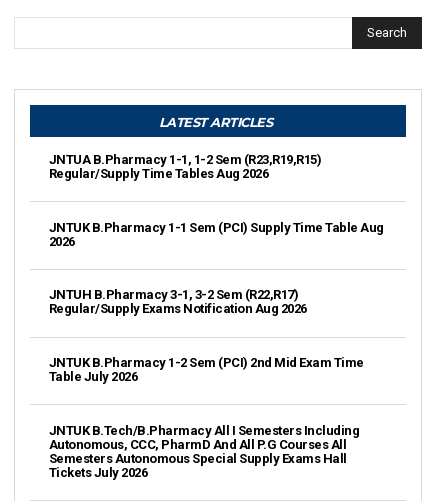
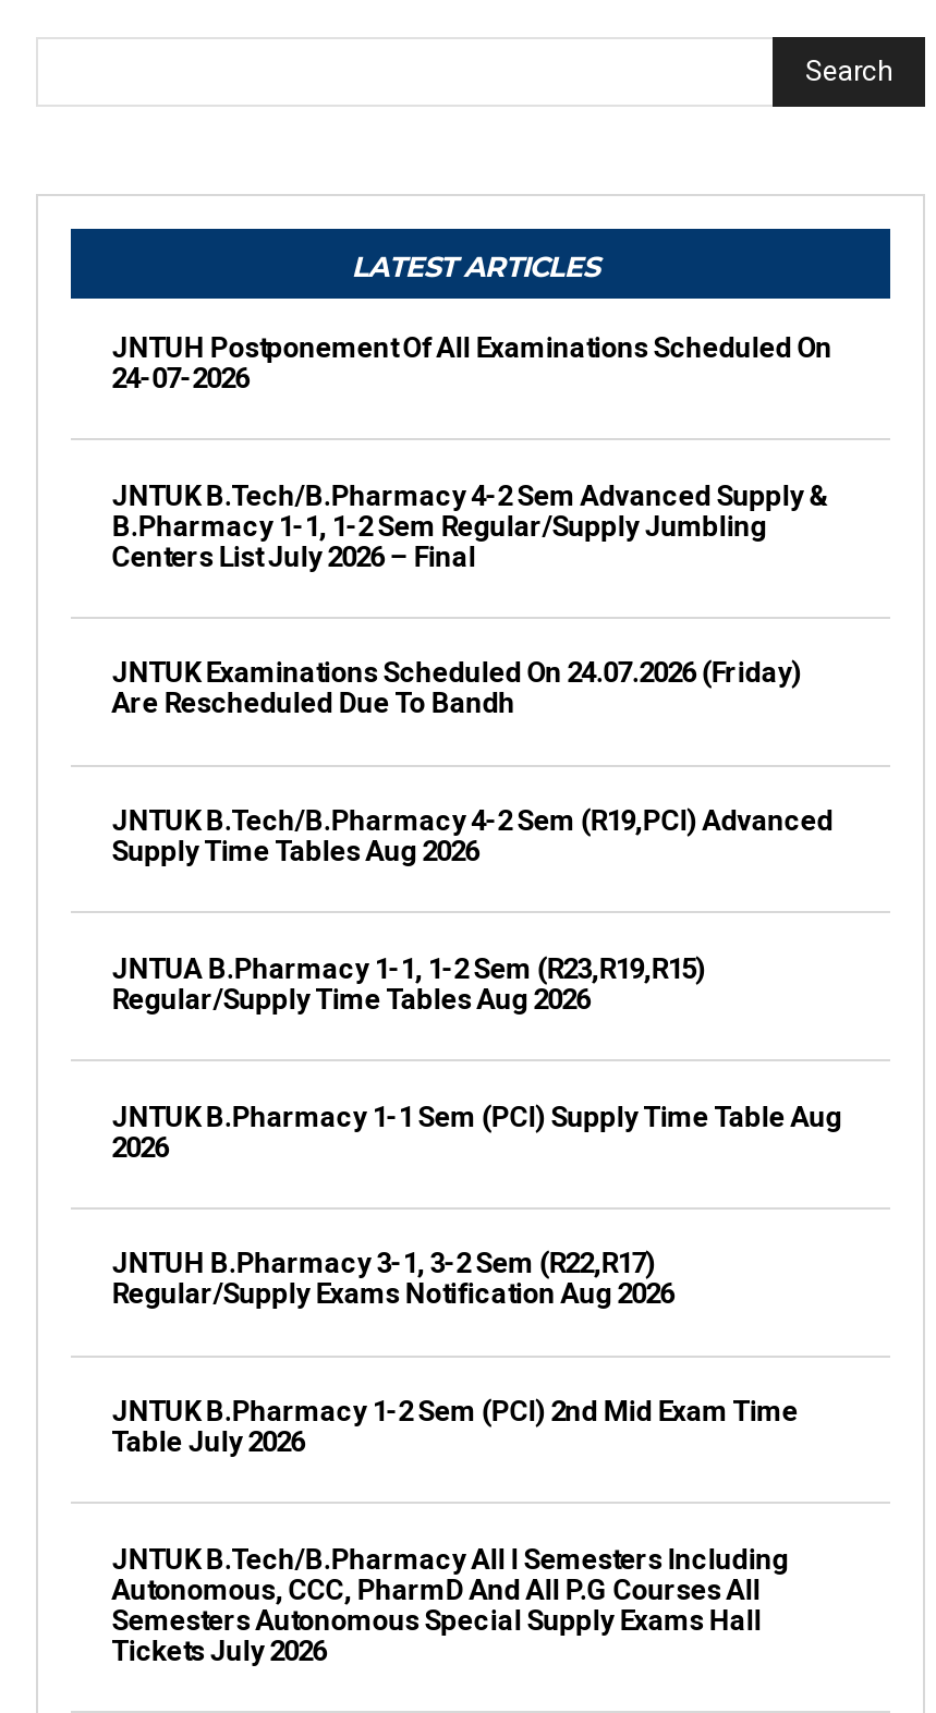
none -> [112,331,832,394] JNTUH Postponement Of All Examinations Scheduled On | 24-07-2026
none -> [112,478,830,572] JNTUK B.Tech/B.Pharmacy 4-2 Sem Advanced Supply & | B.Pharmacy 1-1, 1-2 Sem Regular/Supply Jumbling | Centers List July 2026 – Final
none -> [112,657,802,720] JNTUK Examinations Scheduled On 24.07.2026 (Friday) | Are Rescheduled Due To Bandh
none -> [112,804,833,867] JNTUK B.Tech/B.Pharmacy 4-2 Sem (R19,PCI) Advanced | Supply Time Tables Aug 2026

